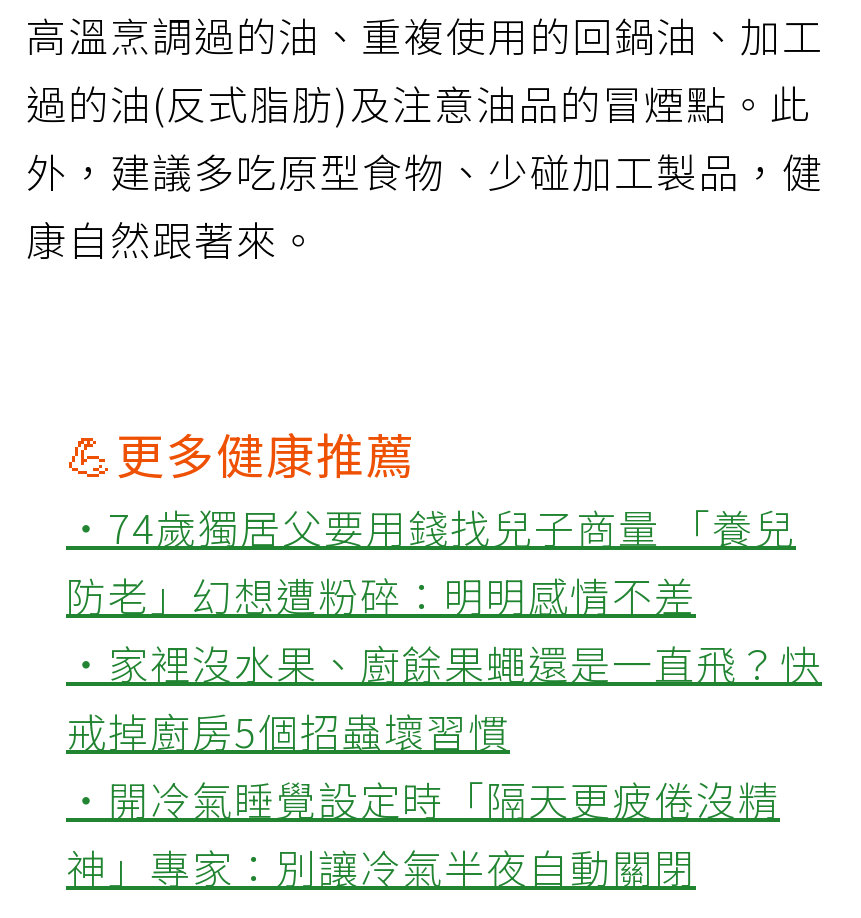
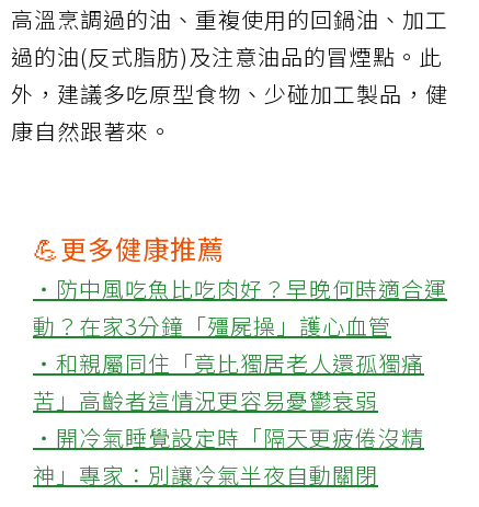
[66,497,822,759] ‧74歲獨居父要用錢找兒子商量 「養兒 | 防老」幻想遭粉碎：明明感情不差 | ‧家裡沒水果、廚餘果蠅還是一直飛？快 | 戒掉廚房5個招蟲壞習慣 -> [33,272,447,416] ‧防中風吃魚比吃肉好？早晚何時適合運 | 動？在家3分鐘「殭屍操」護心血管 | ‧和親屬同住「竟比獨居老人還孤獨痛 | 苦」高齡者這情況更容易憂鬱衰弱

